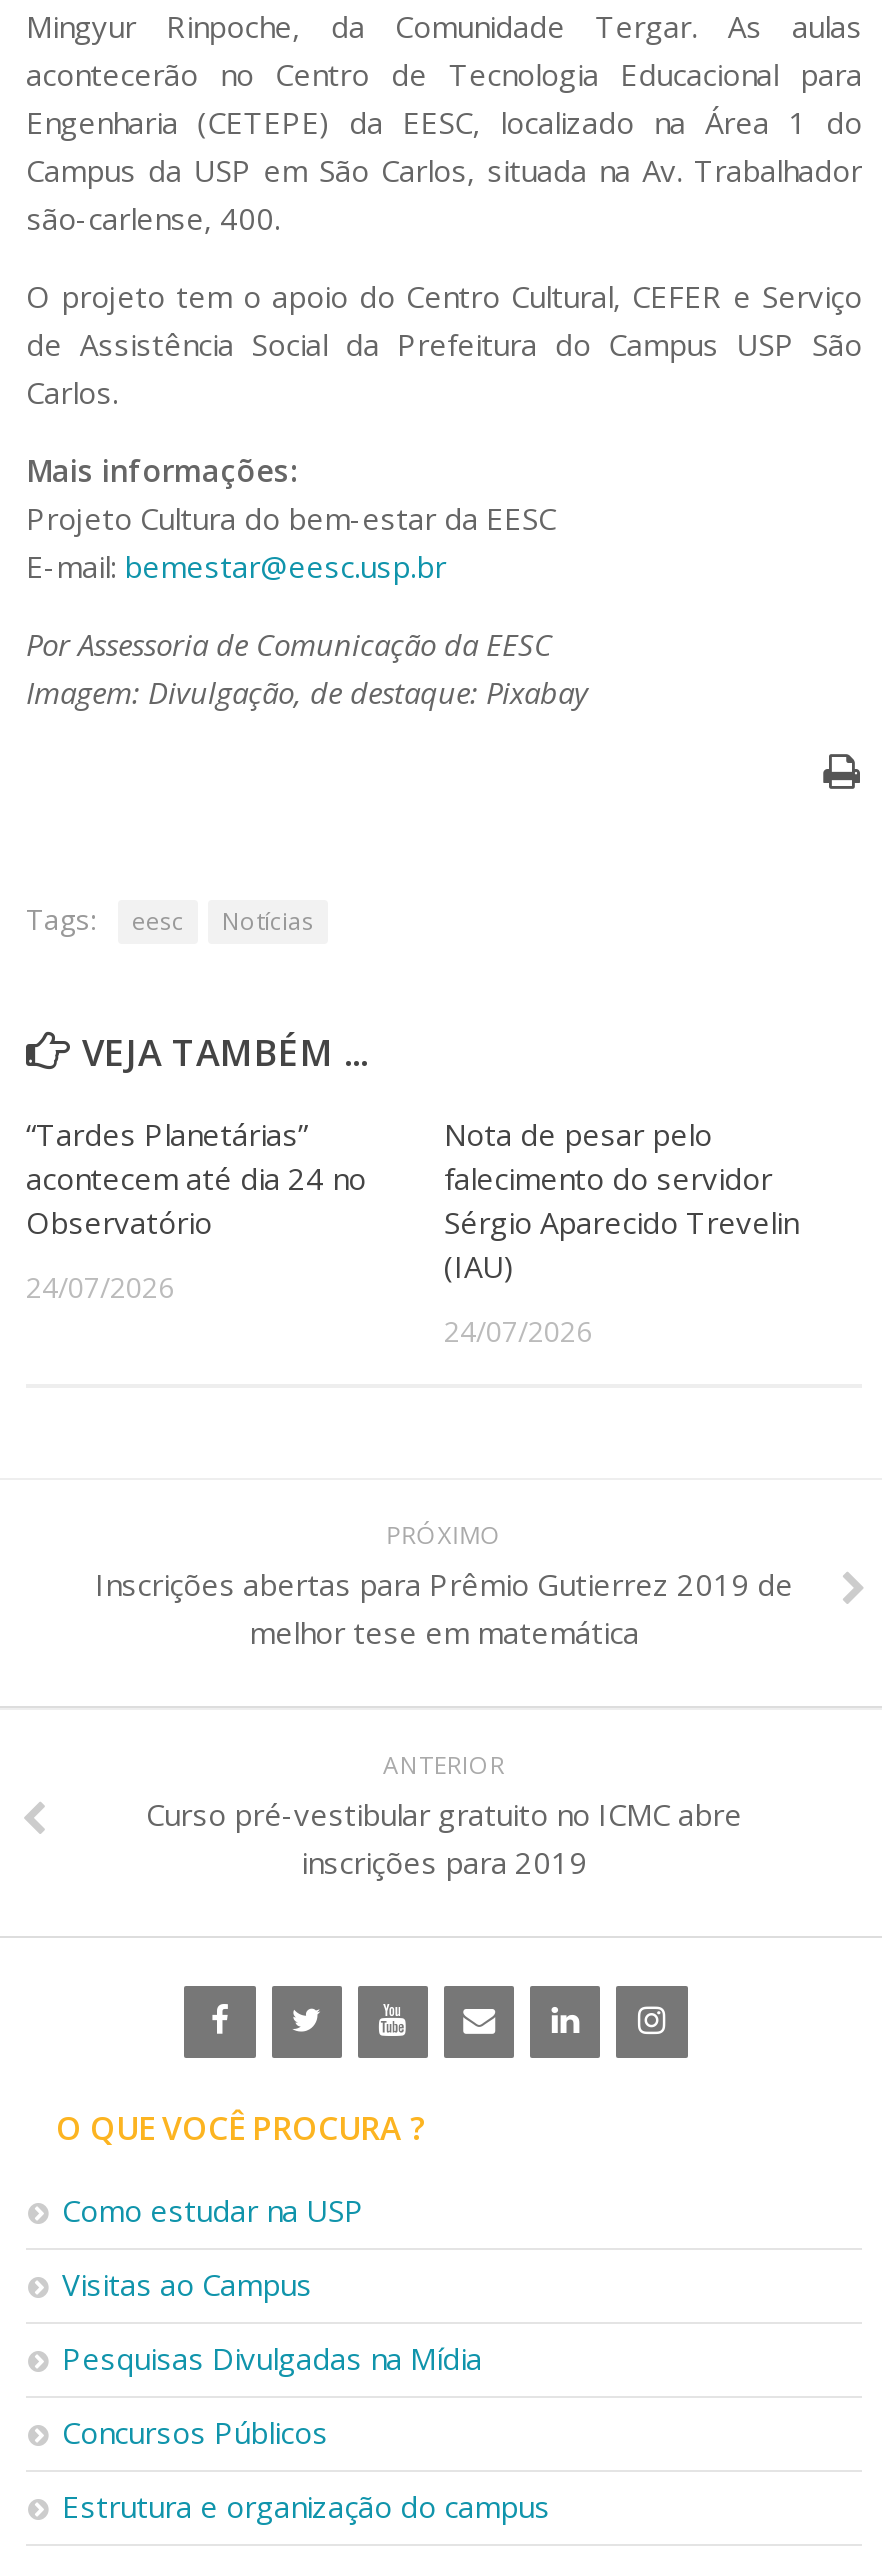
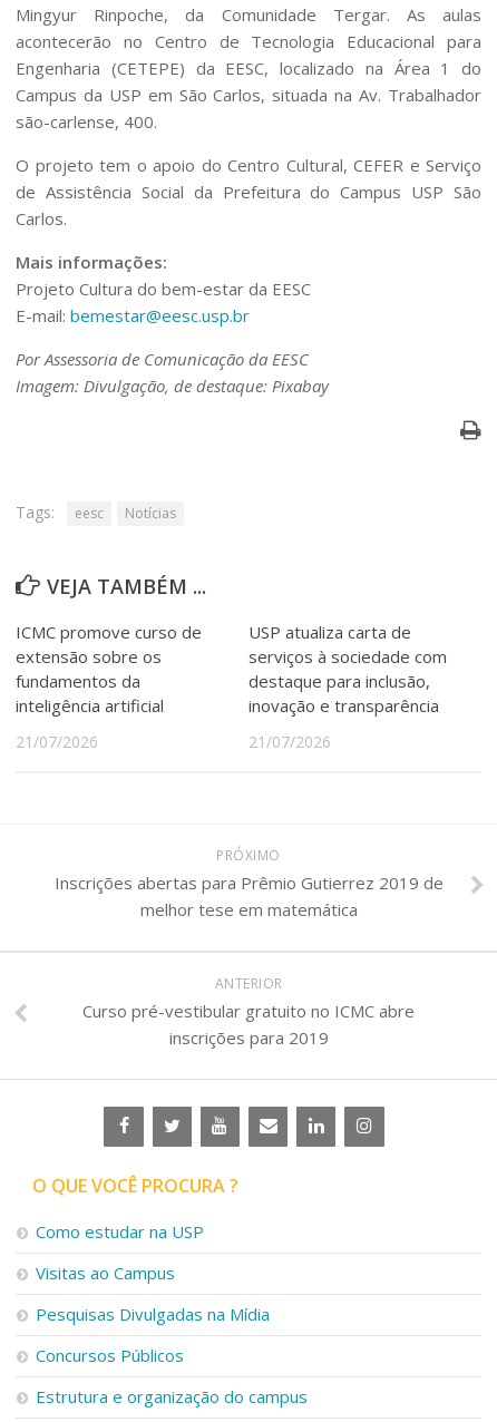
[26,1113,366,1241] “Tardes Planetárias” | acontecem até dia 24 no | Observatório -> [16,620,202,716] ICMC promove curso de | extensão sobre os | fundamentos da | inteligência artificial
[444,1113,798,1285] Nota de pesar pelo | falecimento do servidor | Sérgio Aparecido Trevelin | (IAU) -> [248,620,447,716] USP atualiza carta de | serviços à sociedade com | destaque para inclusão, | inovação e transparência
[26,1267,174,1305] 24/07/2026 -> [16,731,98,752] 21/07/2026
[444,1311,592,1349] 24/07/2026 -> [248,731,331,752] 21/07/2026

